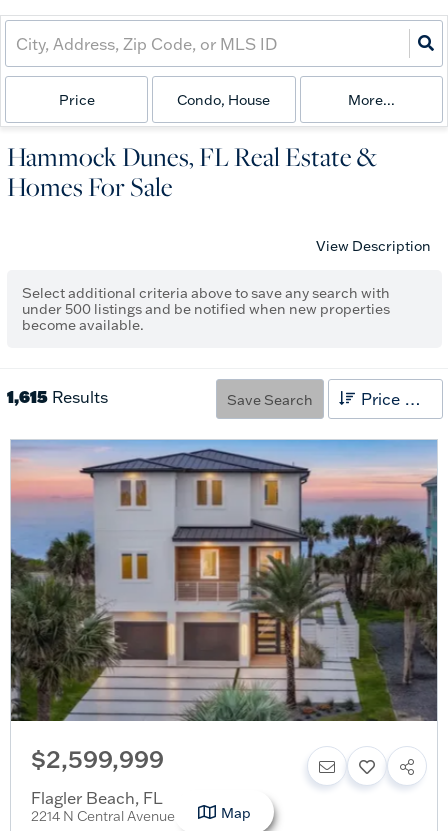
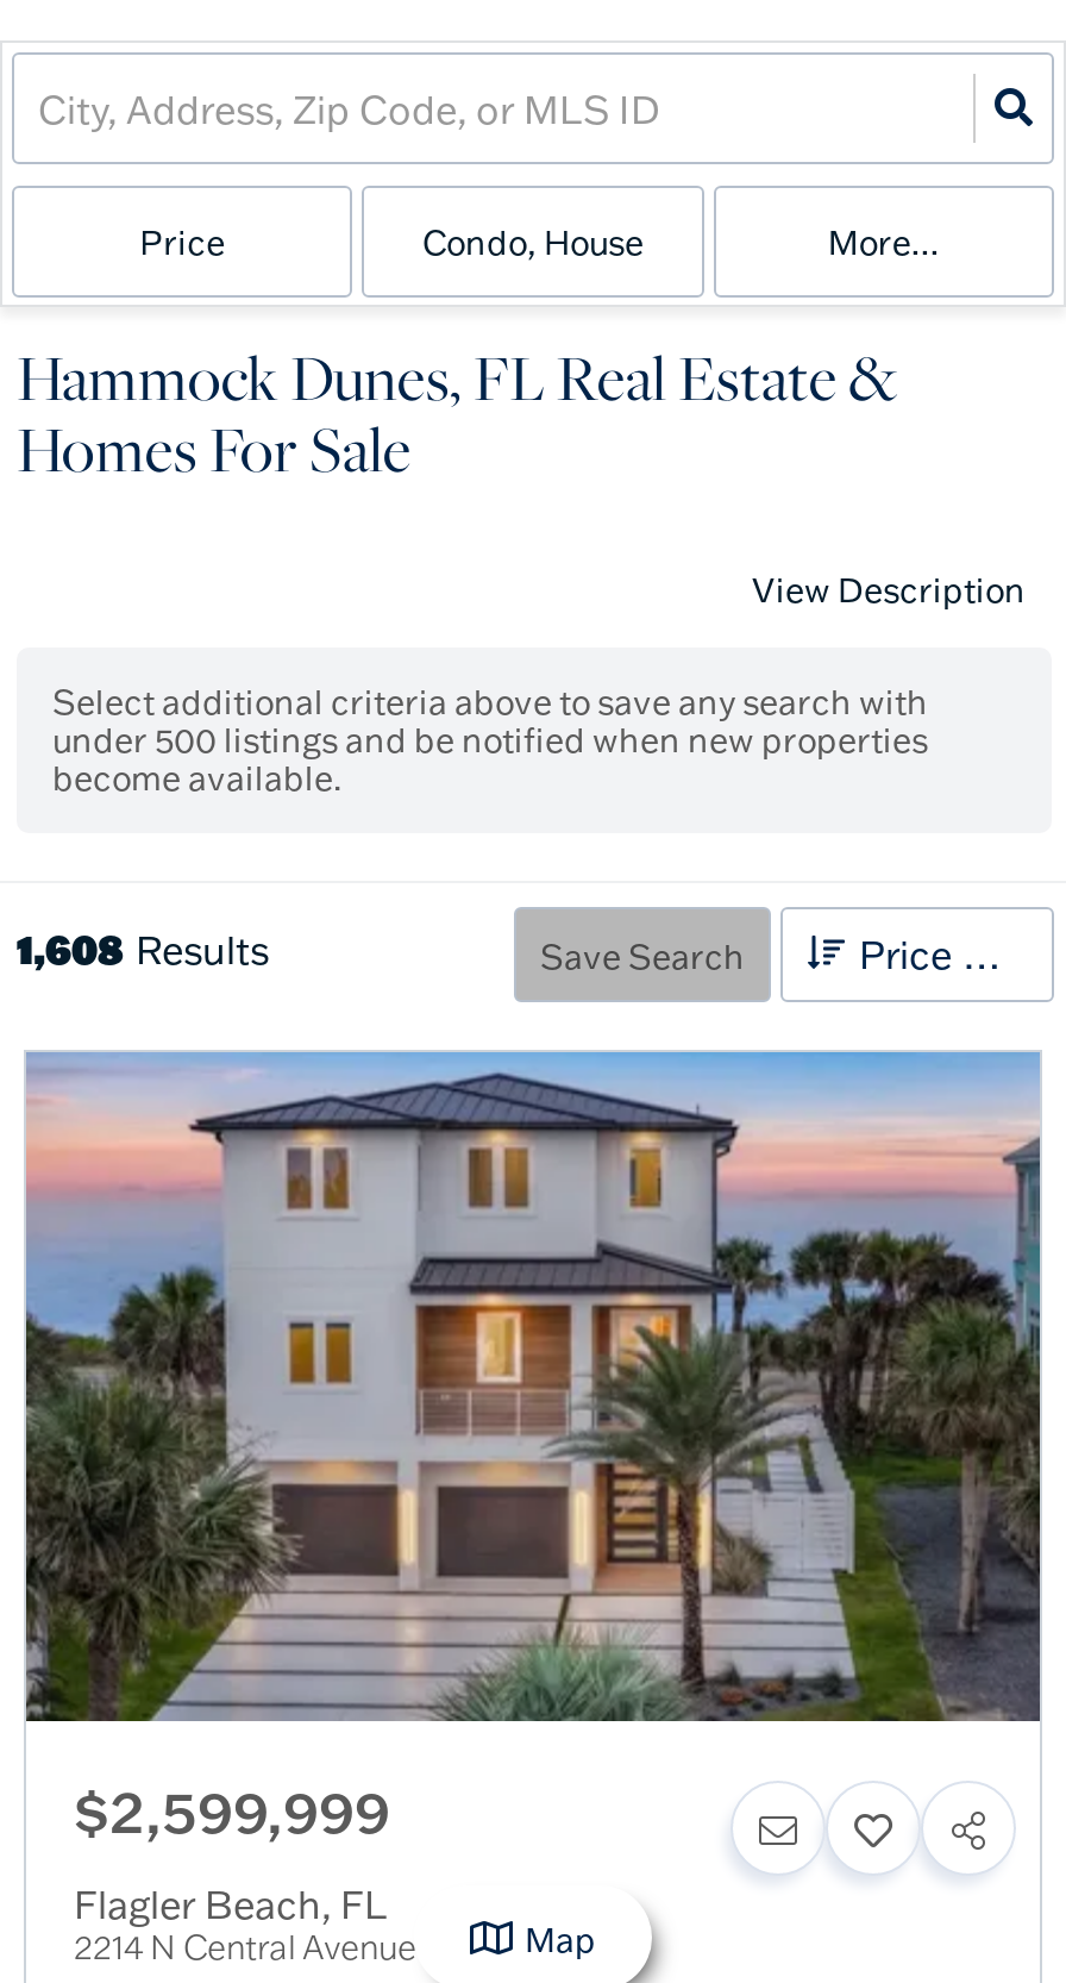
[7,386,108,407] 1,615 Results -> [17,924,269,974] 1,608 Results

